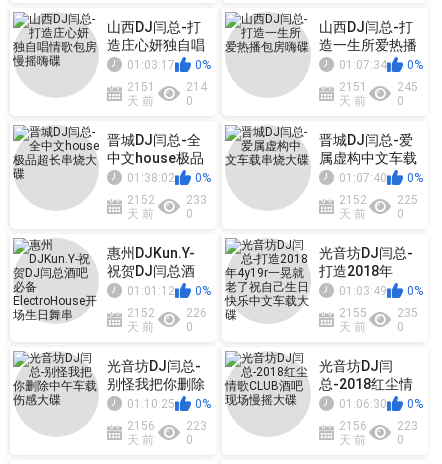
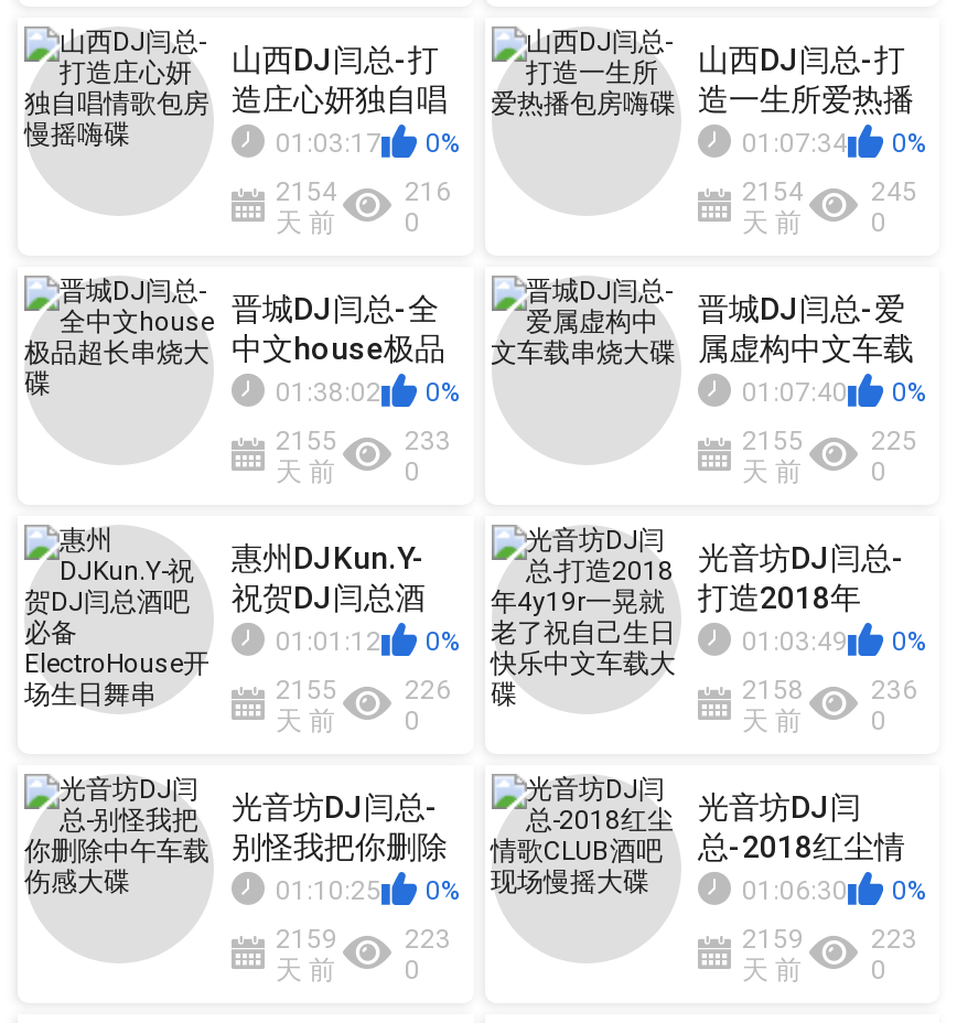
[127,80,155,94] 2151 -> [276,176,337,207] 2154
[185,80,206,94] 214 -> [405,176,451,207] 216
[338,80,366,94] 2151 -> [742,176,804,207] 2154
[127,193,155,207] 2152 -> [276,426,337,456] 2155
[338,193,366,207] 2152 -> [742,426,804,456] 2155
[127,306,155,320] 2152 -> [276,675,337,706] 2155
[338,306,366,320] 2155 -> [742,675,804,706] 2158
[397,306,418,320] 235 -> [871,675,917,706] 236
[127,419,155,433] 2156 -> [276,924,337,955] 2159
[338,419,366,433] 2156 -> [742,924,804,955] 2159

